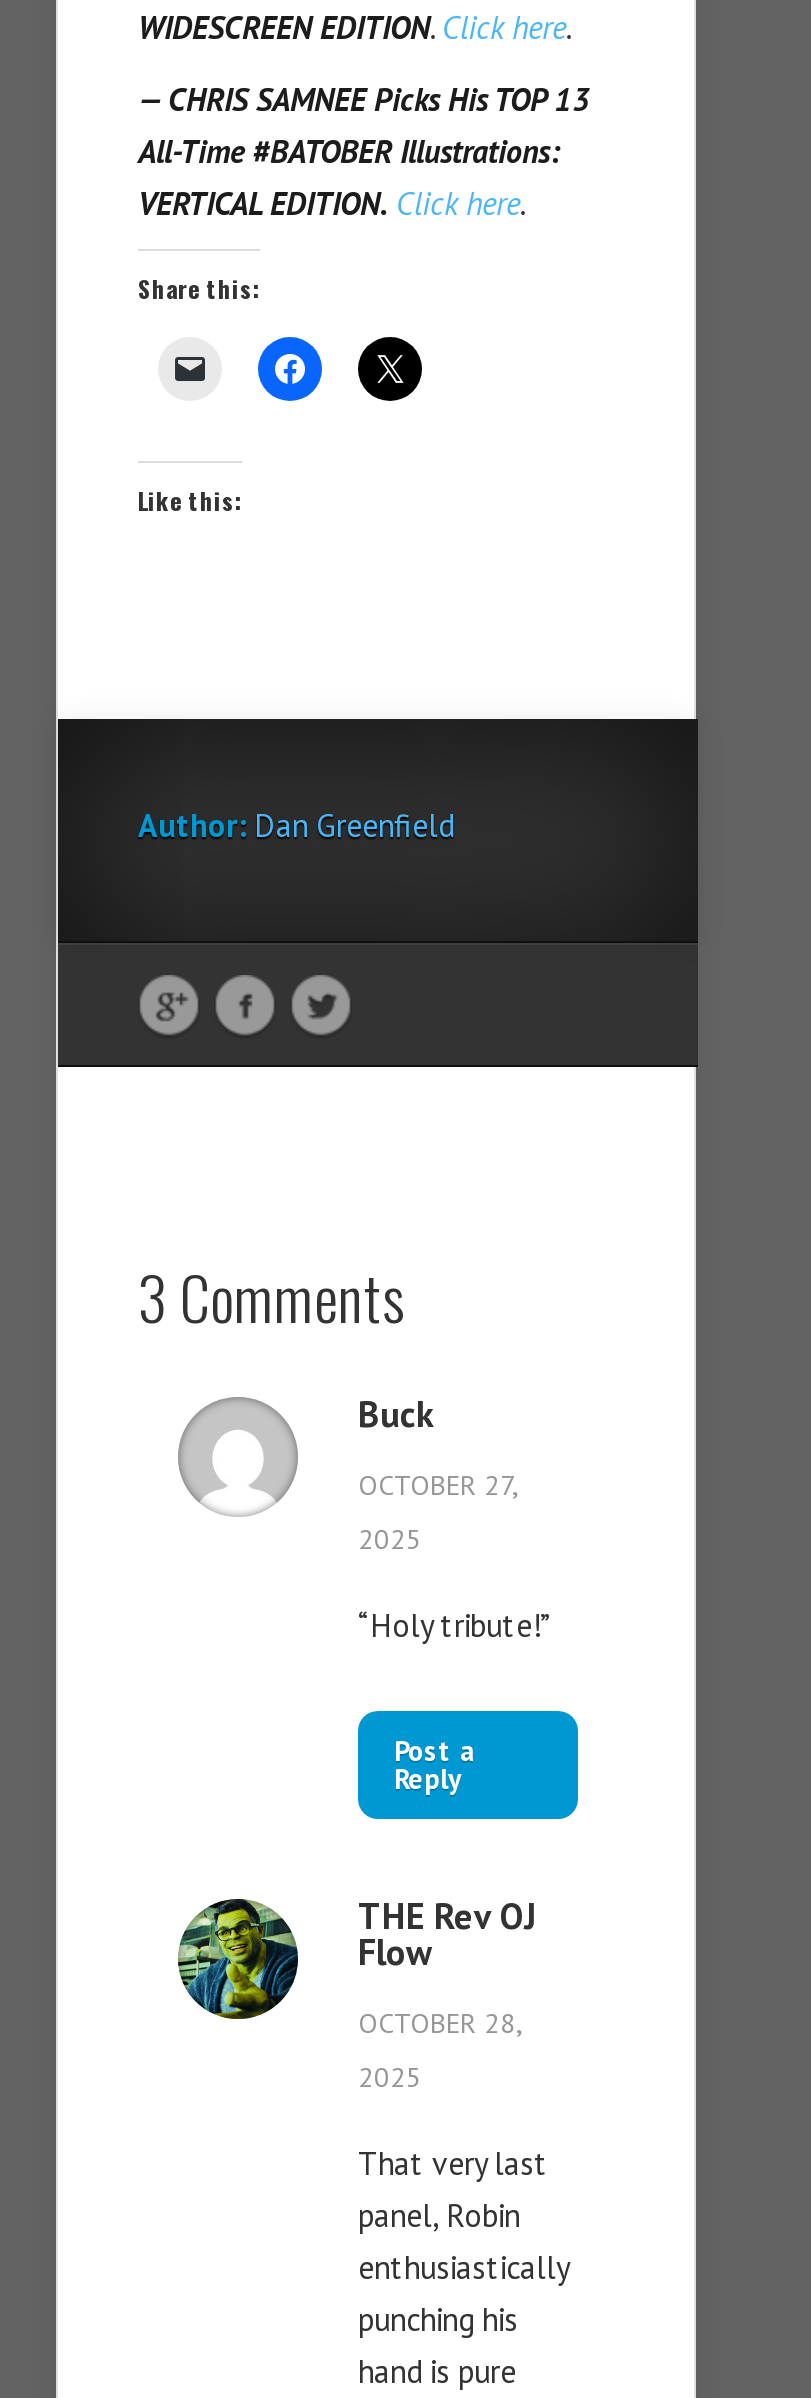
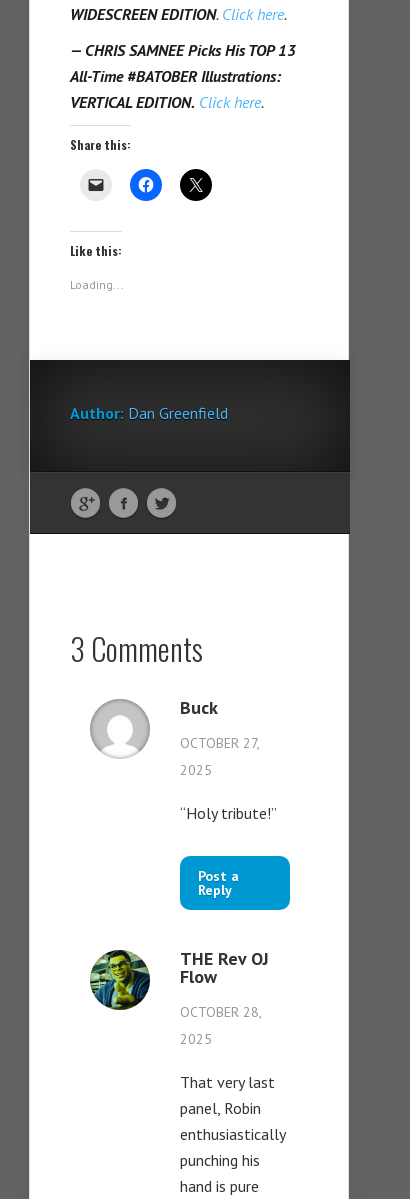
none -> [70,277,124,292] Loading...

